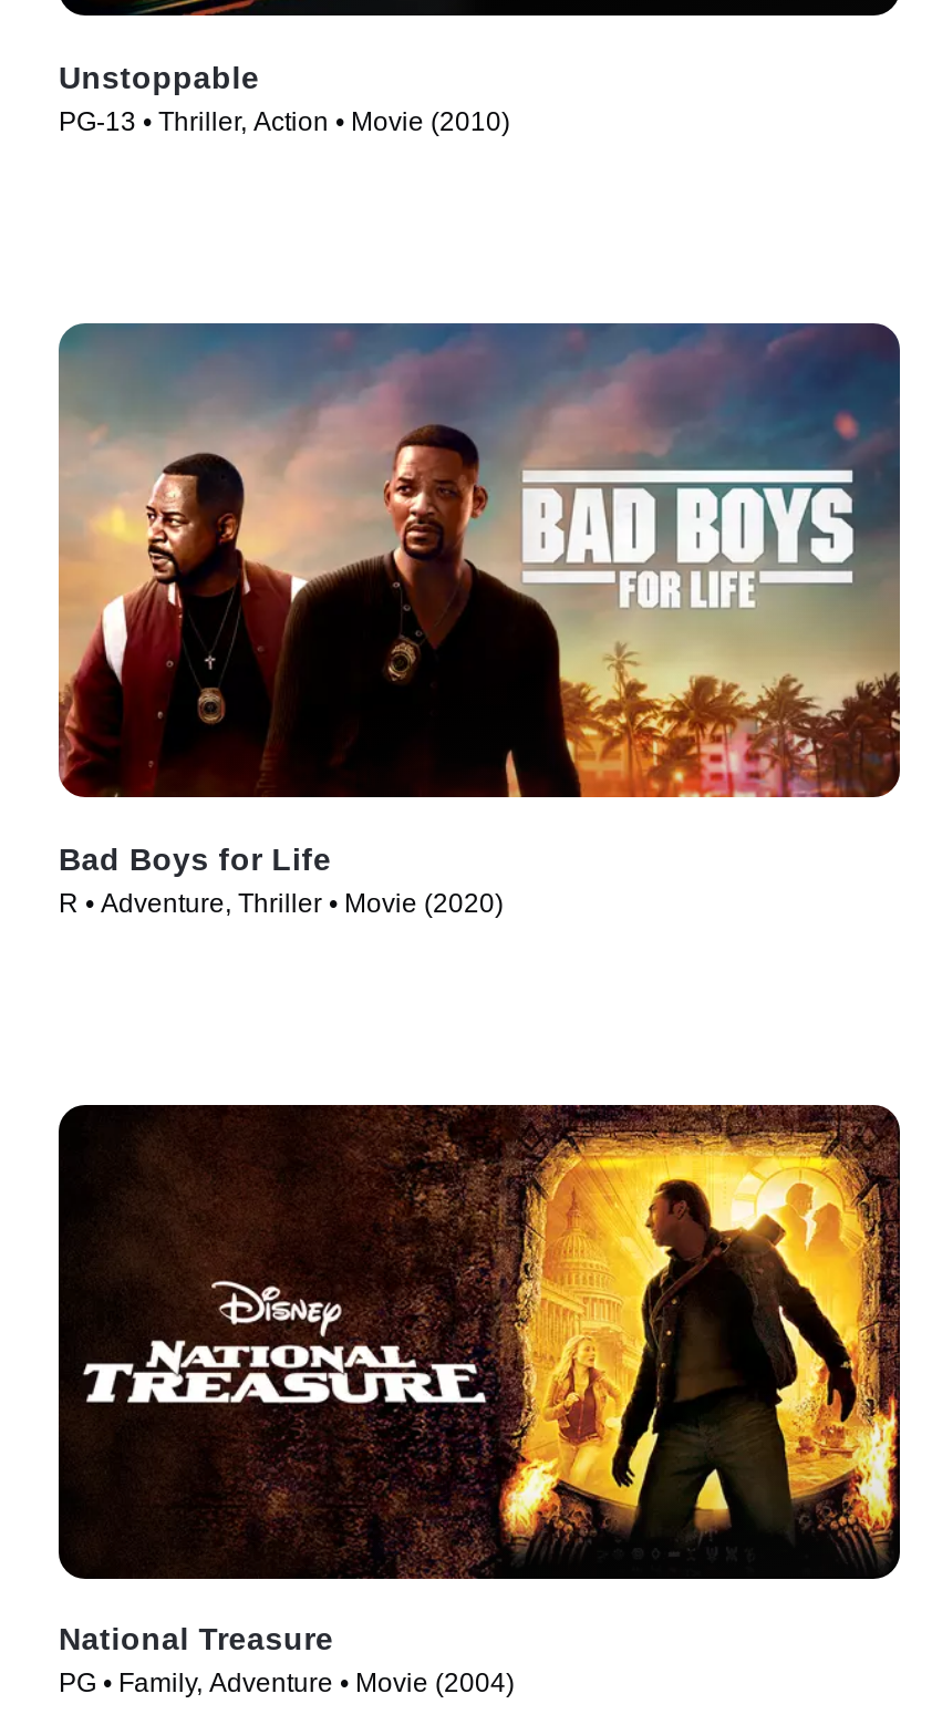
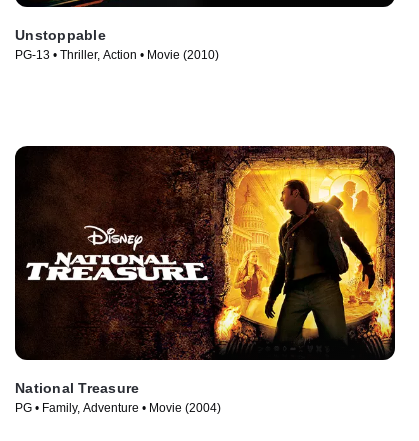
[56,321,900,918] [image] | Bad Boys for Life | R • Adventure, Thriller • Movie (2020) -> none

